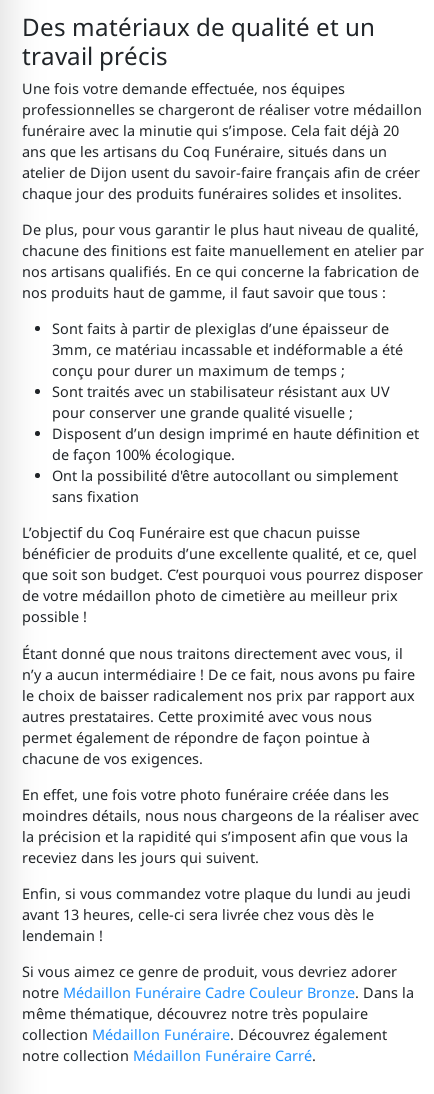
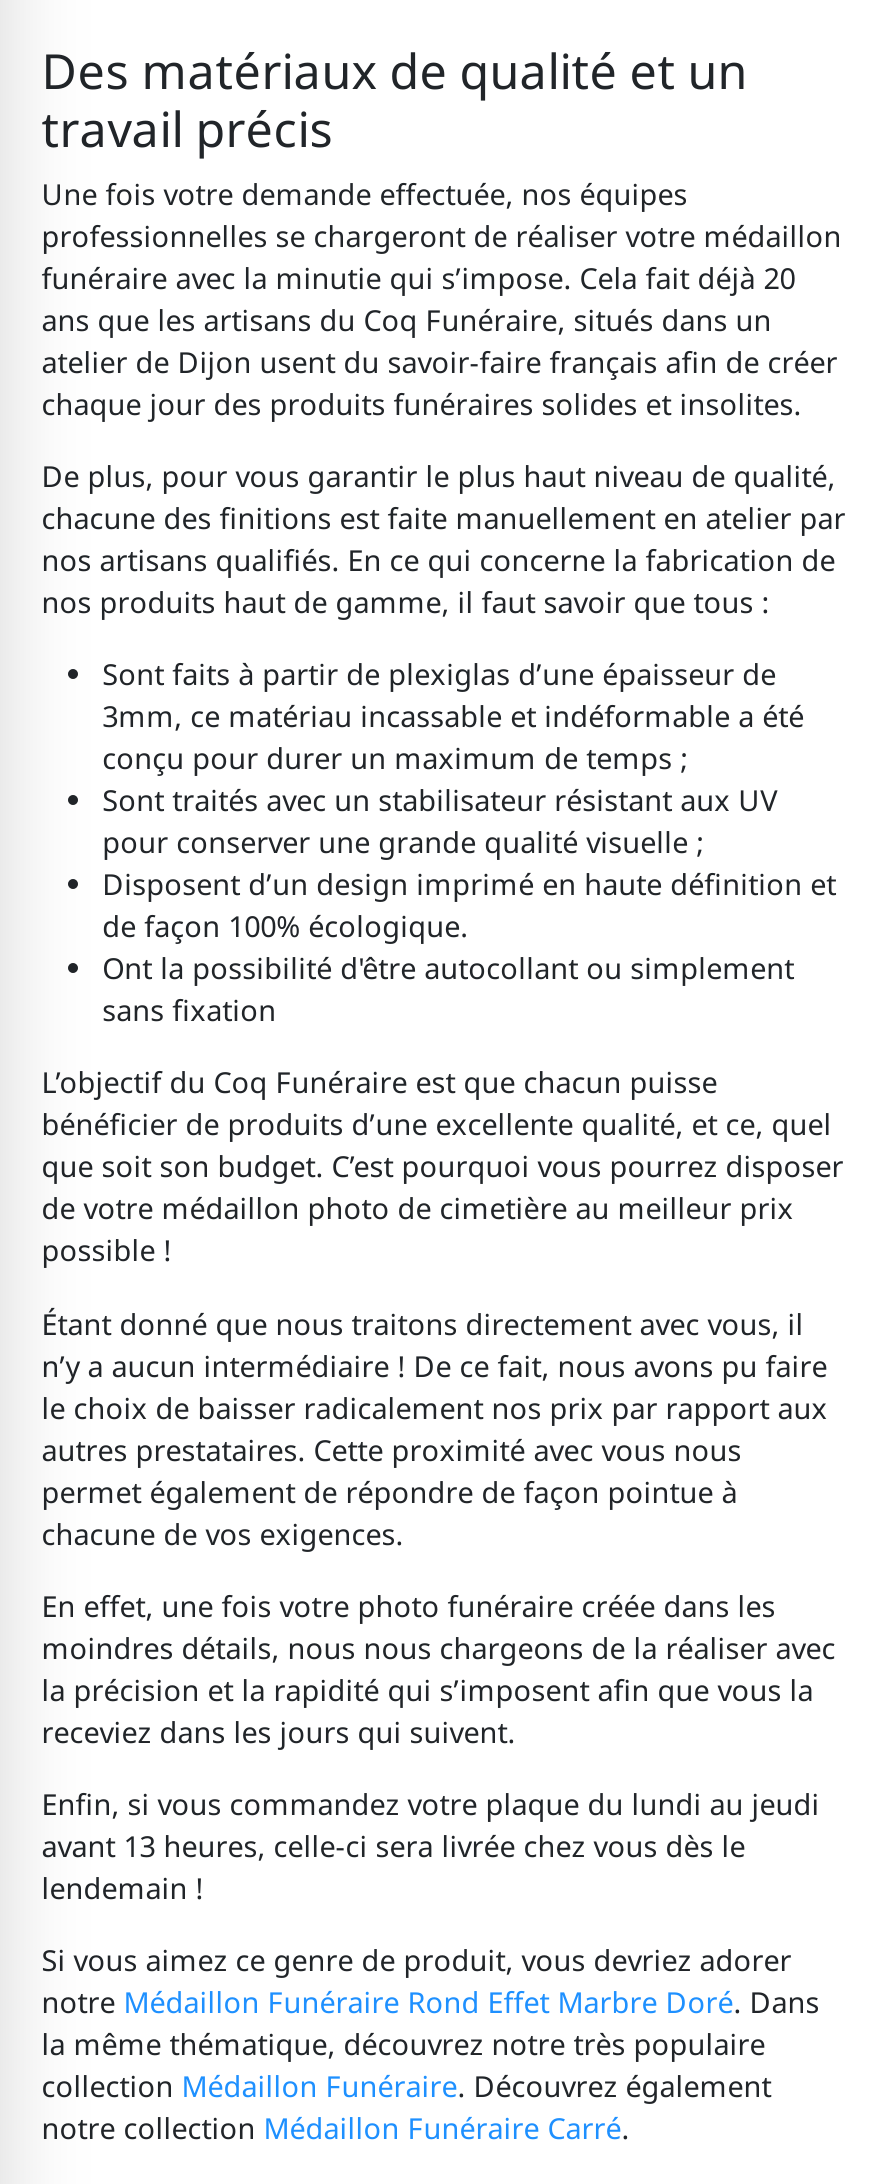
[22,983,414,1023] notre Médaillon Funéraire Cadre Couleur Bronze. Dans la | même thématique, découvrez notre très populaire -> [42,1983,820,2063] notre Médaillon Funéraire Rond Effet Marbre Doré. Dans | la même thématique, découvrez notre très populaire

